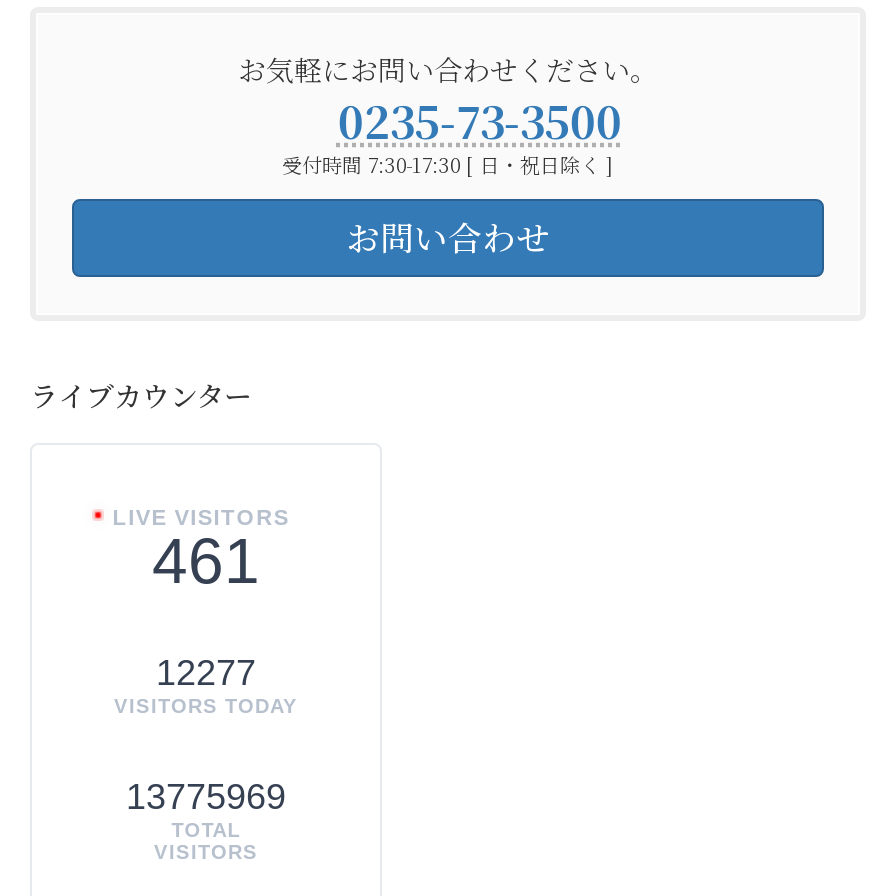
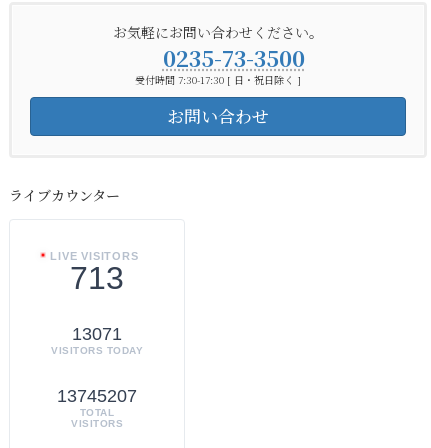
[152,526,260,598] 461 -> [70,260,124,296] 713
[156,654,256,694] 12277 -> [72,324,122,344] 13071
[126,778,286,818] 13775969 -> [57,386,137,406] 13745207

